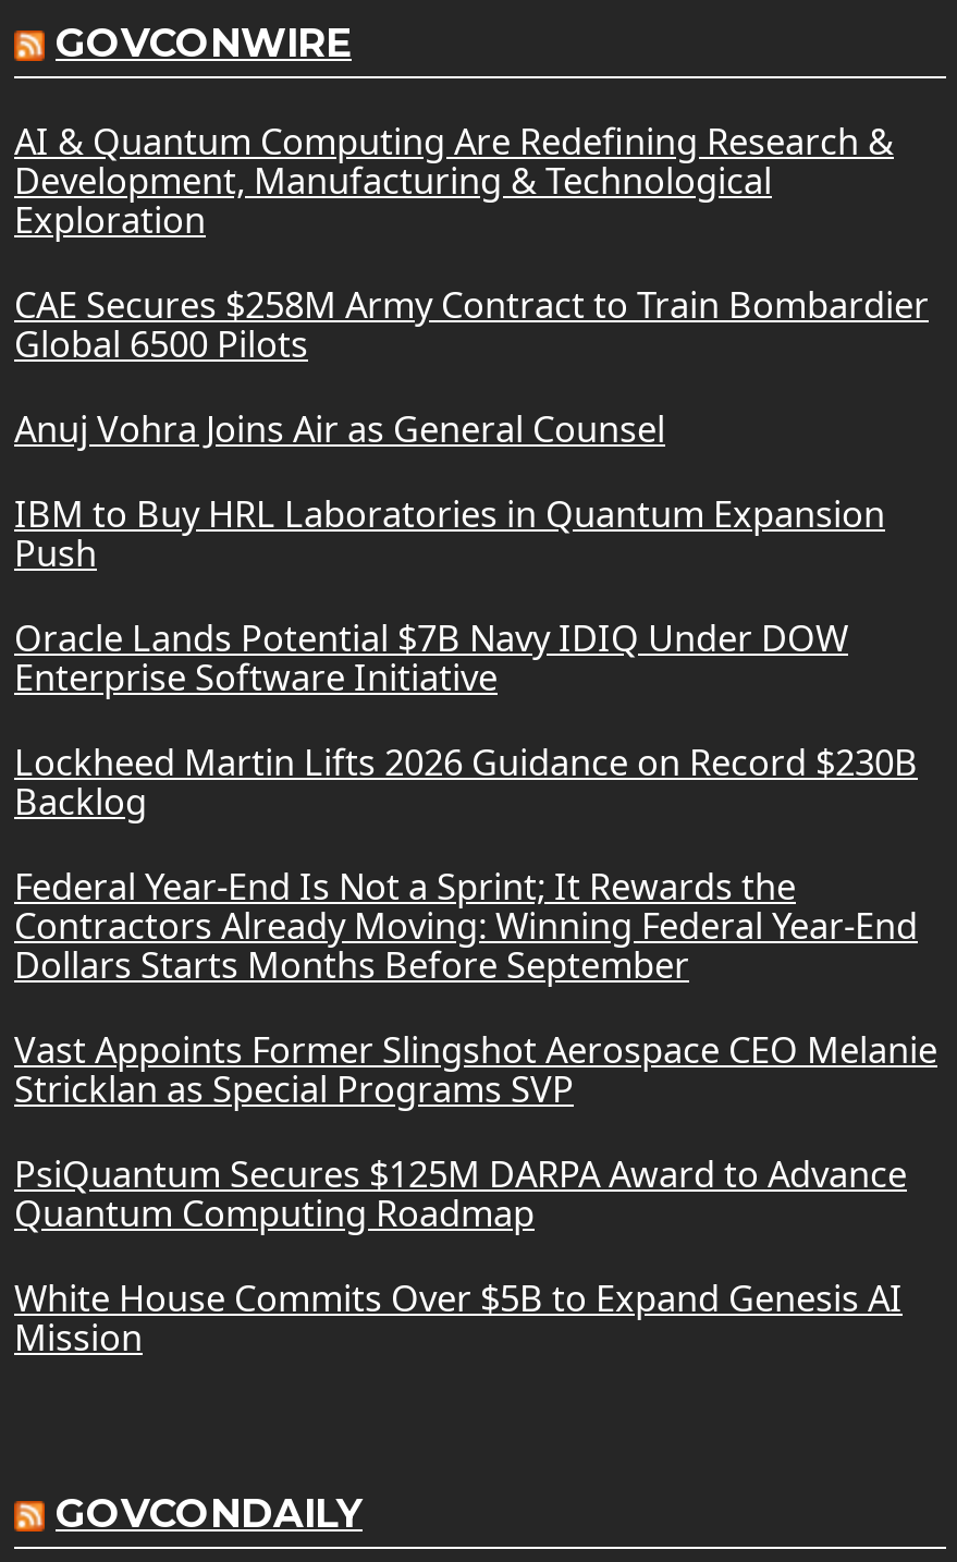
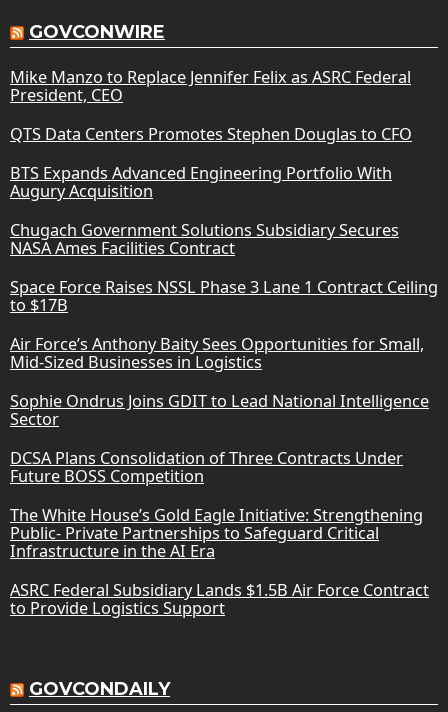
[14,117,894,243] AI & Quantum Computing Are Redefining Research & | Development, Manufacturing & Technological | Exploration -> [10,65,411,105] Mike Manzo to Replace Jennifer Felix as ASRC Federal | President, CEO
[14,280,929,367] CAE Secures $258M Army Contract to Train Bombardier | Global 6500 Pilots -> [10,122,412,144] QTS Data Centers Promotes Stephen Douglas to CFO
[14,404,665,452] Anuj Vohra Joins Air as General Counsel -> [10,161,392,201] BTS Expands Advanced Engineering Portfolio With | Augury Acquisition
[14,489,885,576] IBM to Buy HRL Laboratories in Quantum Expansion | Push -> [10,218,399,258] Chugach Government Solutions Subsidiary Secures | NASA Ames Facilities Contract
[14,613,848,700] Oracle Lands Potential $7B Navy IDIQ Under DOW | Enterprise Software Initiative -> [10,275,438,315] Space Force Raises NSSL Phase 3 Lane 1 Contract Ceiling | to $17B
[14,737,918,825] Lockheed Martin Lifts 2026 Guidance on Record $230B | Backlog -> [10,332,424,372] Air Force’s Anthony Baity Sees Opportunities for Small, | Mid-Sized Businesses in Logistics
[14,862,918,988] Federal Year-End Is Not a Sprint; It Rewards the | Contractors Already Moving: Winning Federal Year-End | Dollars Starts Months Before September -> [10,389,429,429] Sophie Ondrus Joins GDIT to Lead National Intelligence | Sector
[14,1025,937,1112] Vast Appoints Former Slingshot Aerospace CEO Melanie | Stricklan as Special Programs SVP -> [10,446,403,486] DCSA Plans Consolidation of Three Contracts Under | Future BOSS Competition
[14,1149,907,1236] PsiQuantum Secures $125M DARPA Award to Advance | Quantum Computing Roadmap -> [10,503,423,561] The White House’s Gold Eagle Initiative: Strengthening | Public- Private Partnerships to Safeguard Critical | Infrastructure in the AI Era
[14,1273,903,1360] White House Commits Over $5B to Expand Genesis AI | Mission -> [10,578,429,618] ASRC Federal Subsidiary Lands $1.5B Air Force Contract | to Provide Logistics Support

